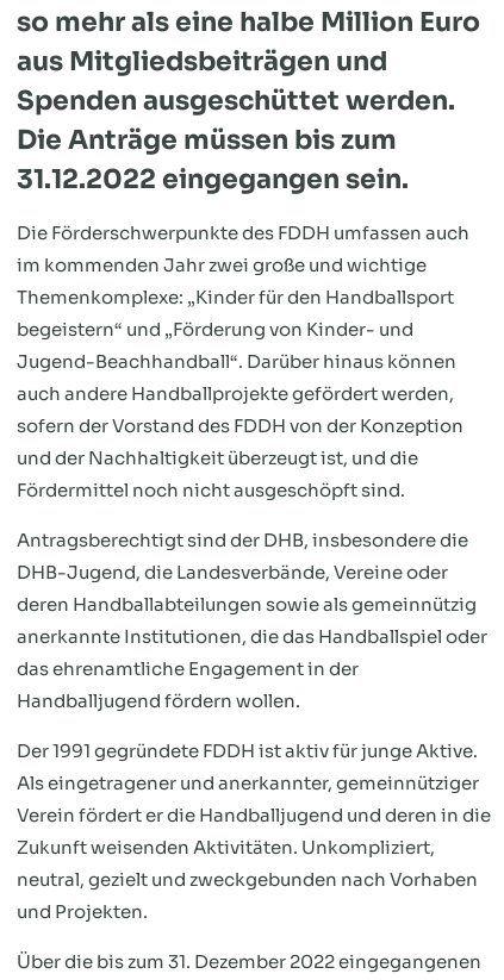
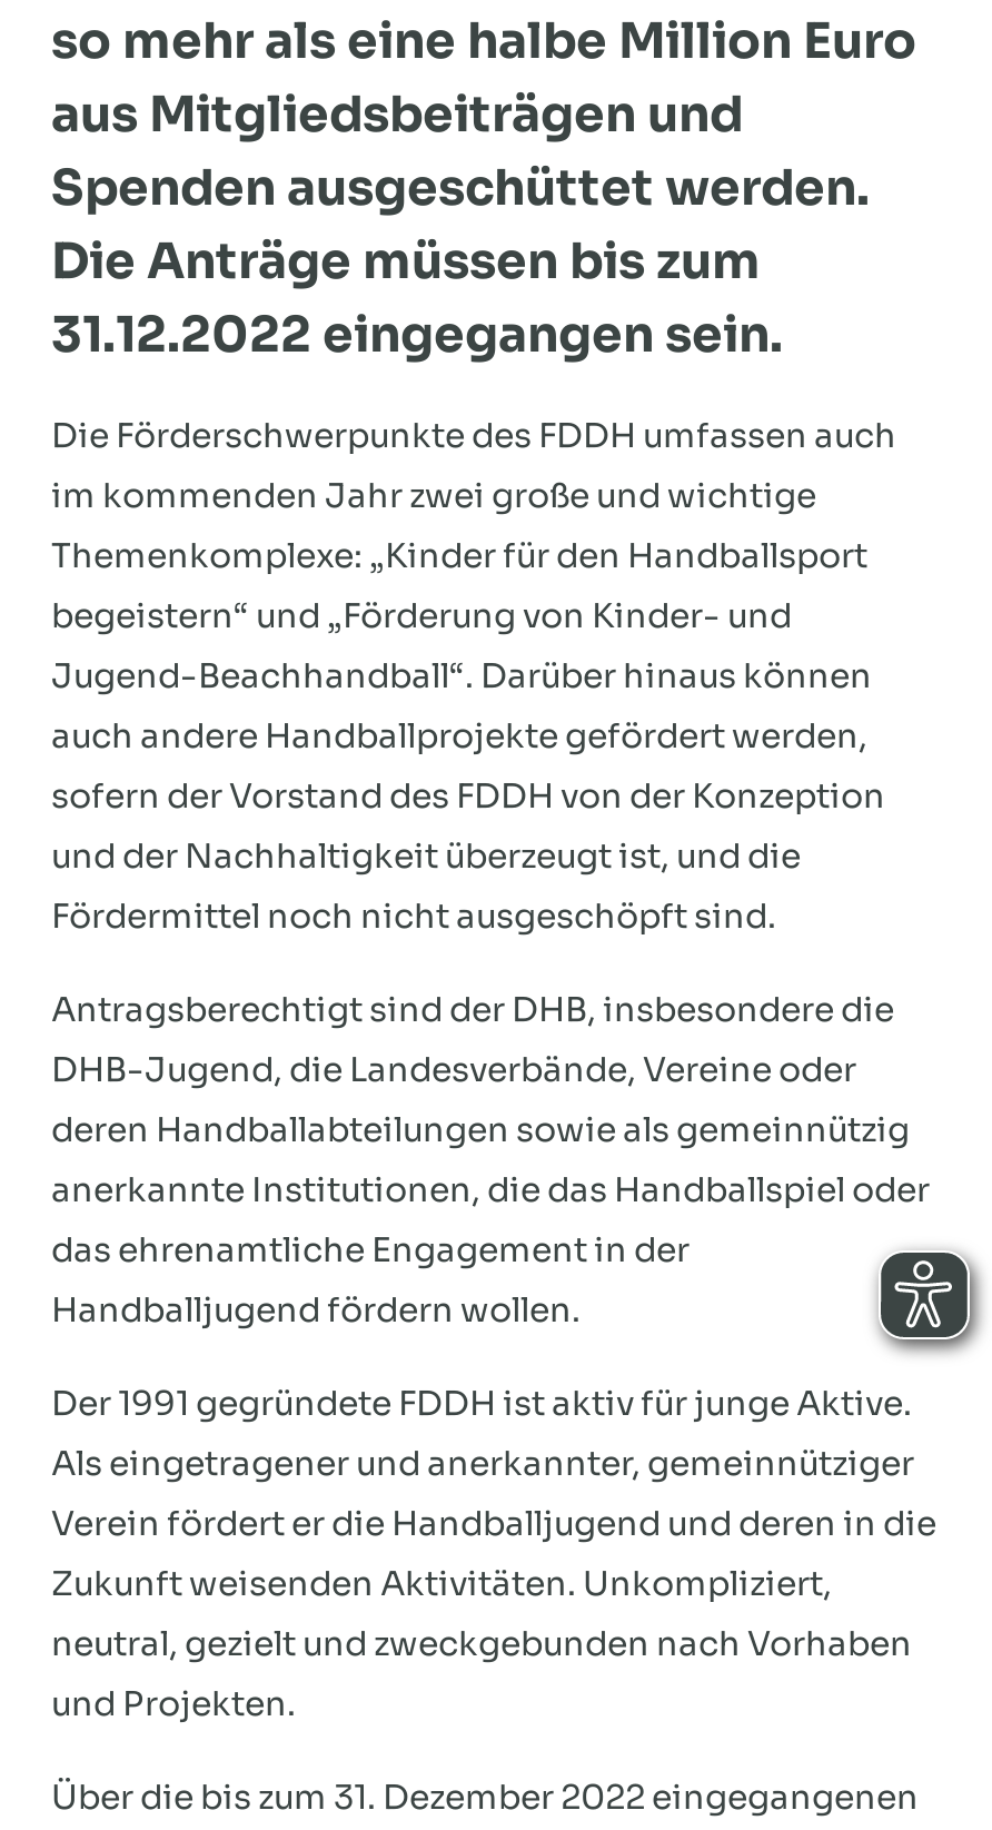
none -> [872,1248,985,1357] [image]

